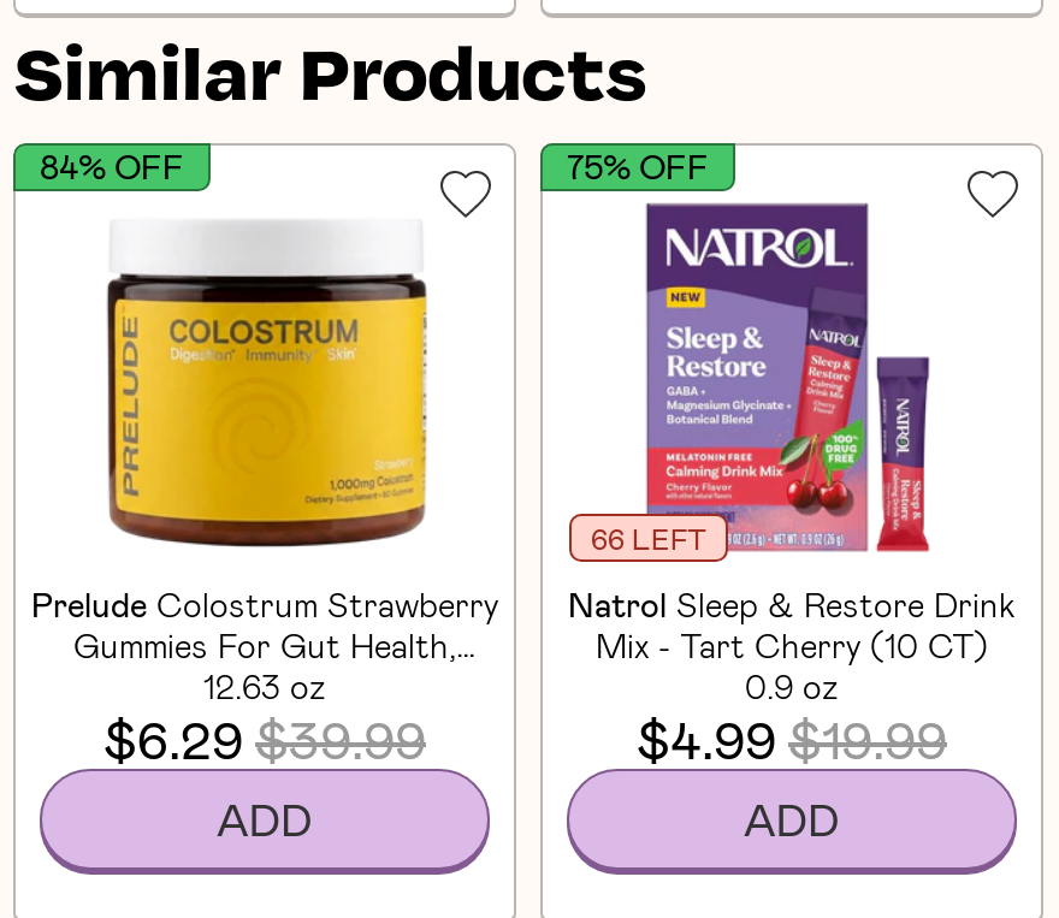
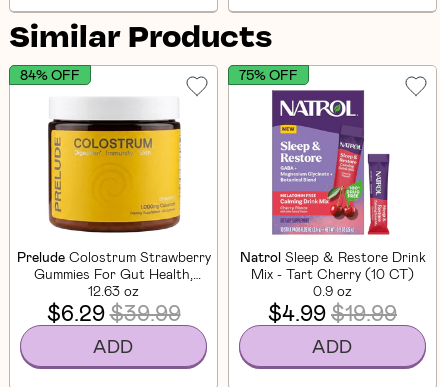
[591,520,706,553] 66 LEFT -> none

